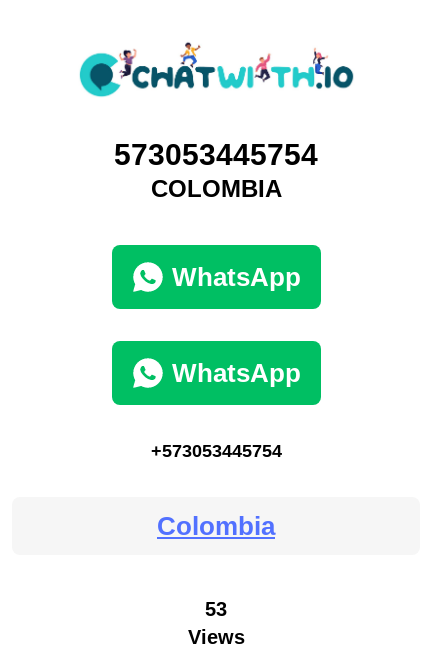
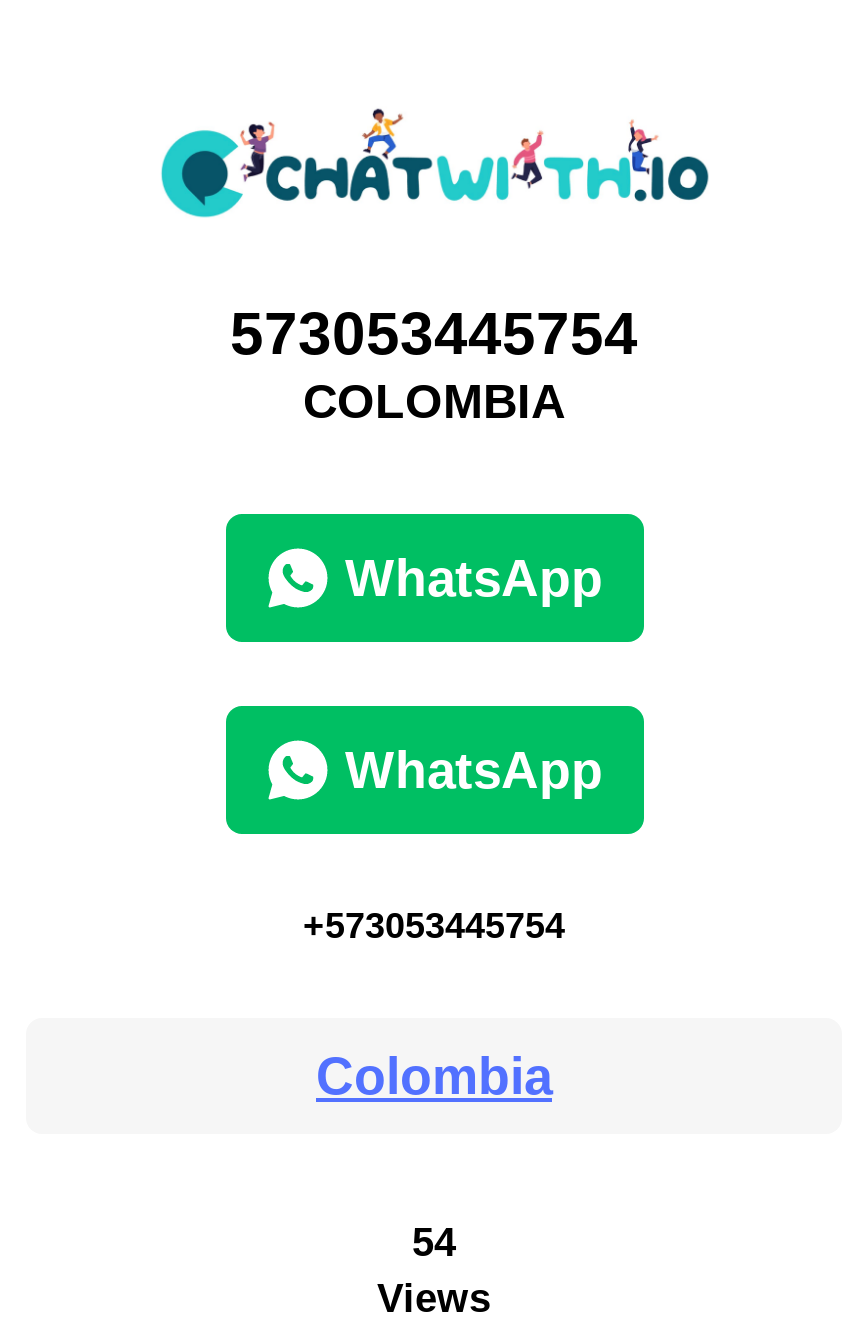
[205,598,227,620] 53 -> [412,1220,456,1264] 54

